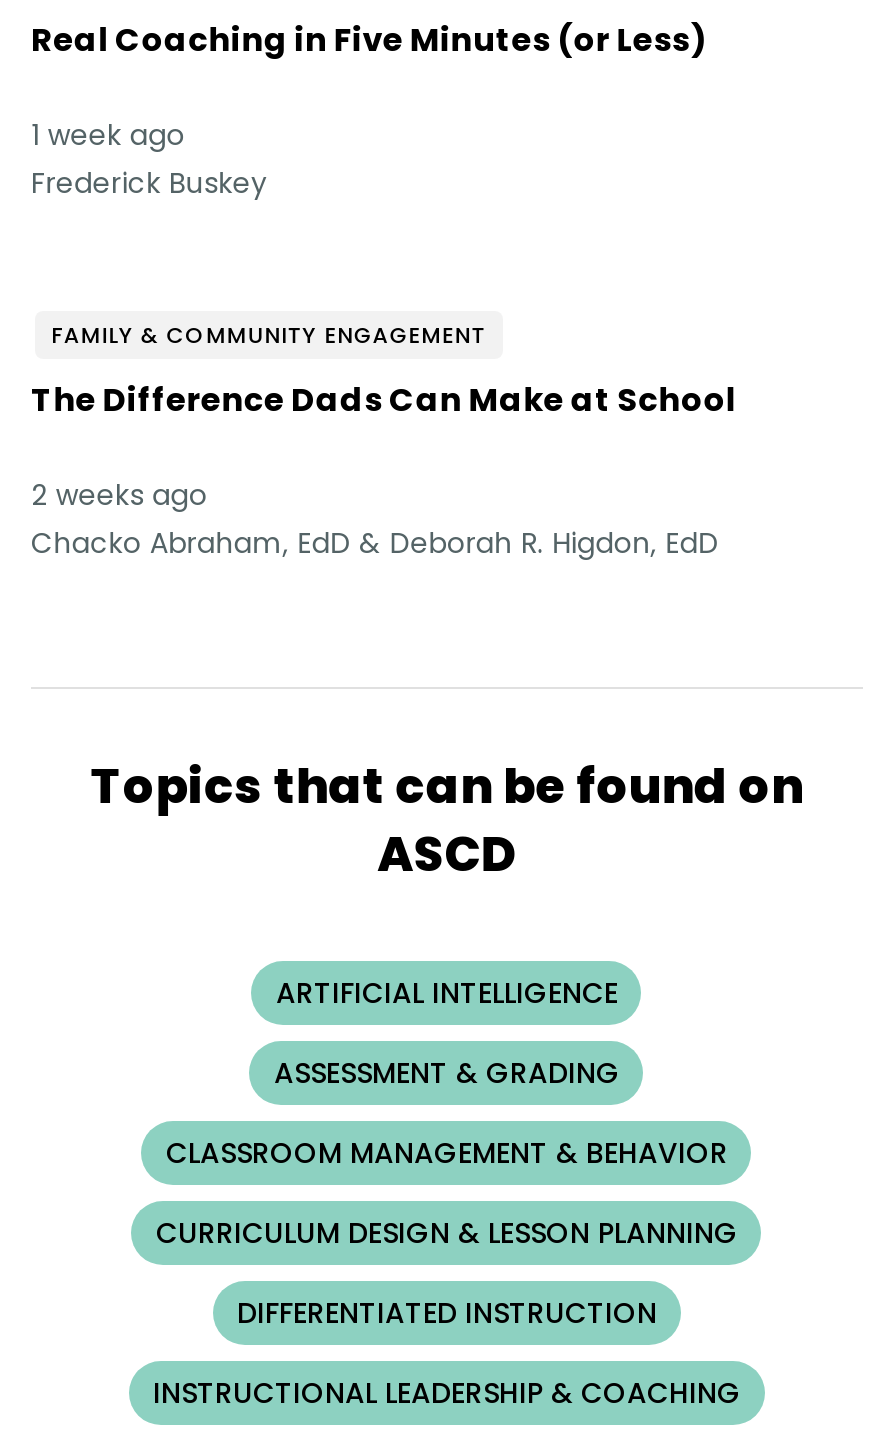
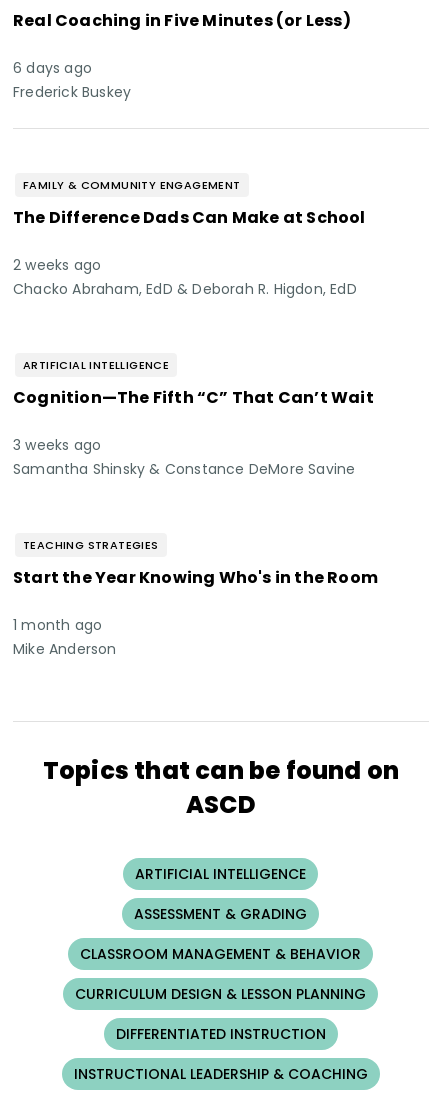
[31,115,185,155] 1 week ago -> [13,58,92,78] 6 days ago
none -> [13,357,374,479] ARTIFICIAL INTELLIGENCE | Cognition—The Fifth “C” That Can’t Wait | 3 weeks ago | Samantha Shinsky & Constance DeMore Savine
none -> [13,537,378,659] TEACHING STRATEGIES | Start the Year Knowing Who's in the Room | 1 month ago | Mike Anderson

